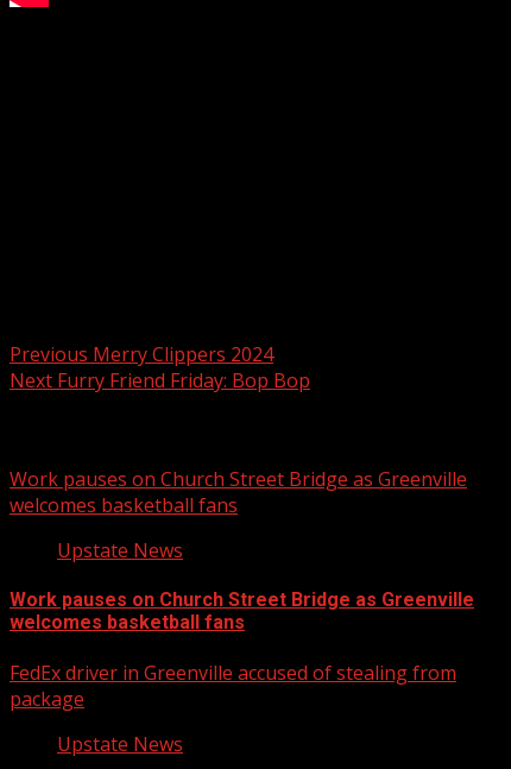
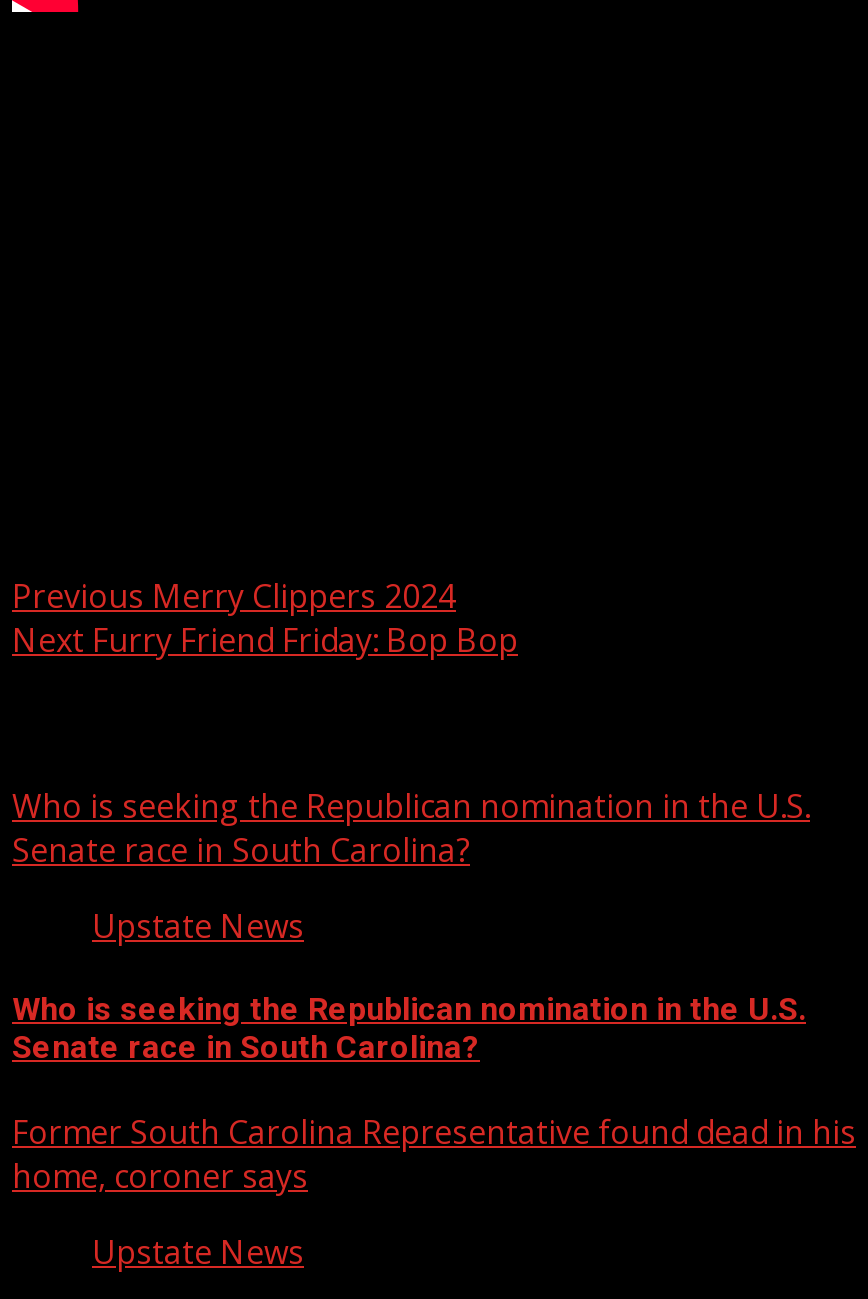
[10,466,467,518] Work pauses on Church Street Bridge as Greenville | welcomes basketball fans -> [12,784,810,872] Who is seeking the Republican nomination in the U.S. | Senate race in South Carolina?
[10,589,474,634] Work pauses on Church Street Bridge as Greenville | welcomes basketball fans -> [12,991,806,1067] Who is seeking the Republican nomination in the U.S. | Senate race in South Carolina?
[10,659,456,712] FedEx driver in Greenville accused of stealing from | package -> [12,1109,856,1197] Former South Carolina Representative found dead in his | home, coroner says

